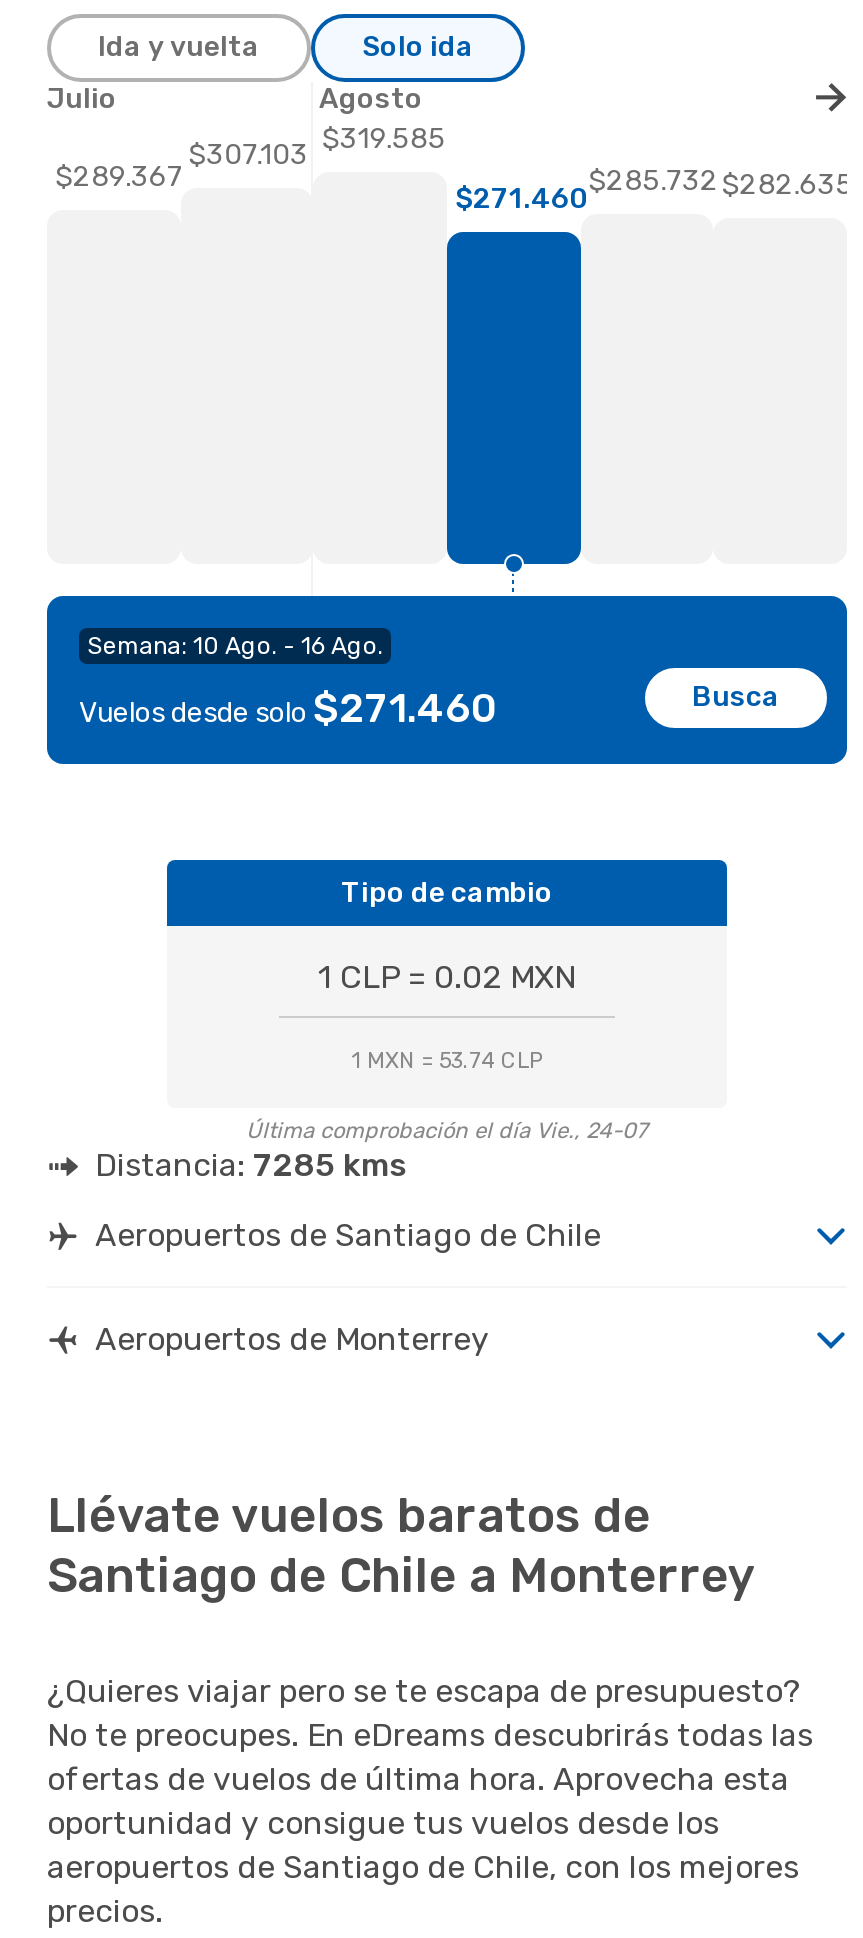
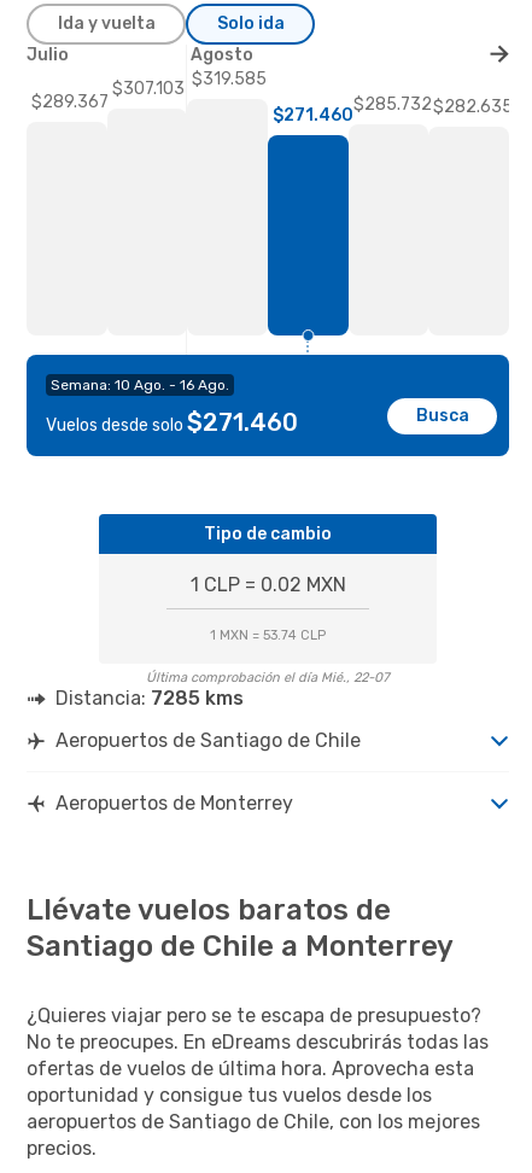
[246,1118,648,1144] Última comprobación el día Vie., 24-07 -> [146,670,390,685] Última comprobación el día Mié., 22-07

